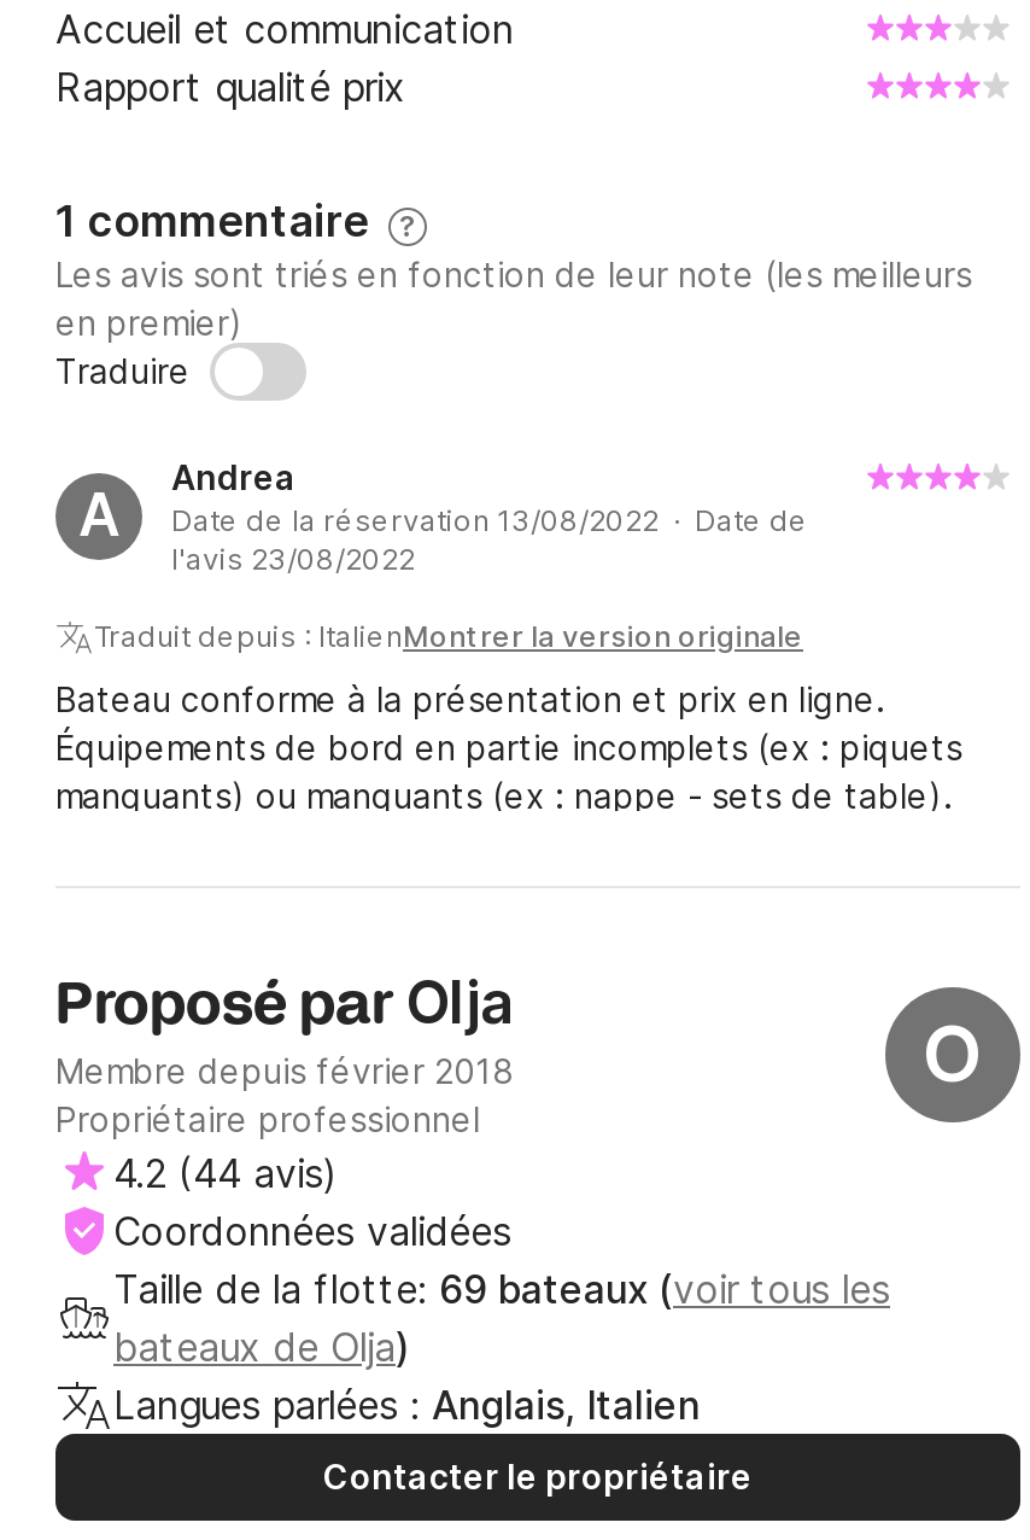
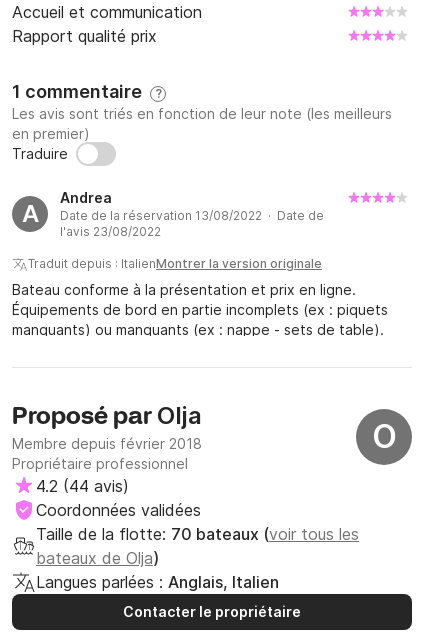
[113,1266,890,1314] Taille de la flotte: 69 bateaux (voir tous les -> [36,524,359,544] Taille de la flotte: 70 bateaux (voir tous les

